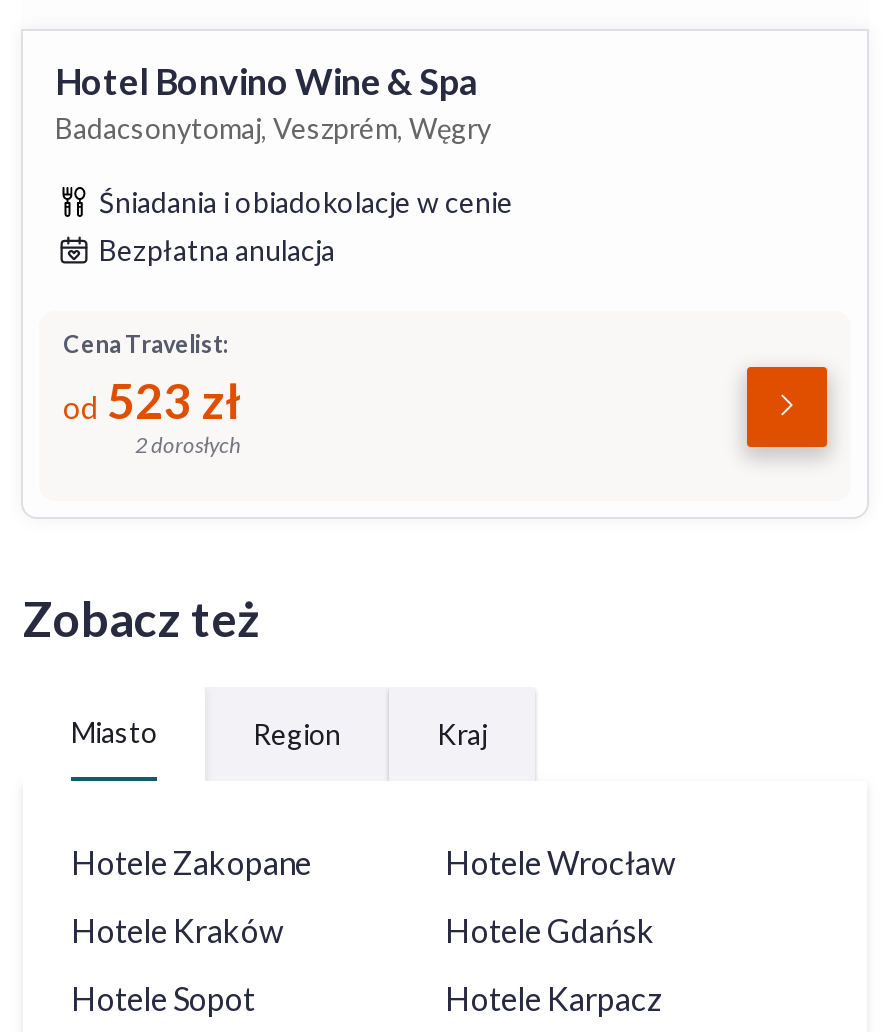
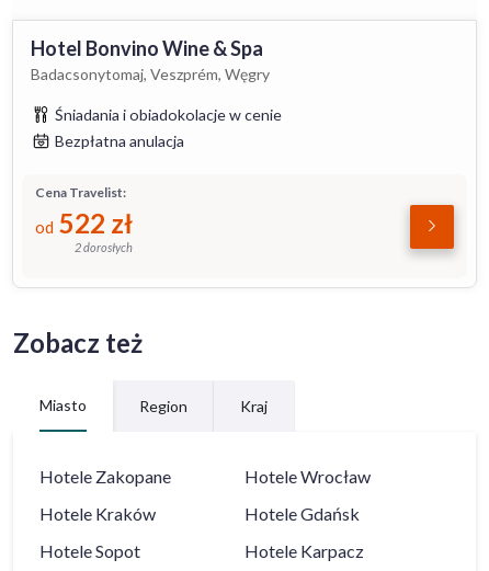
[63,371,241,429] od 523 zł -> [35,207,133,239] od 522 zł

